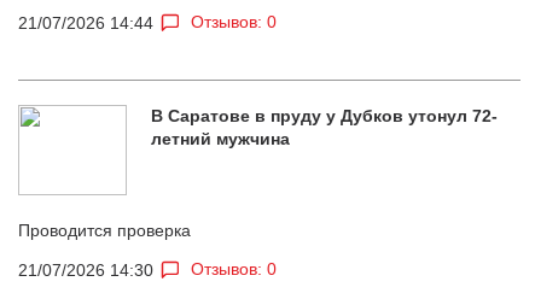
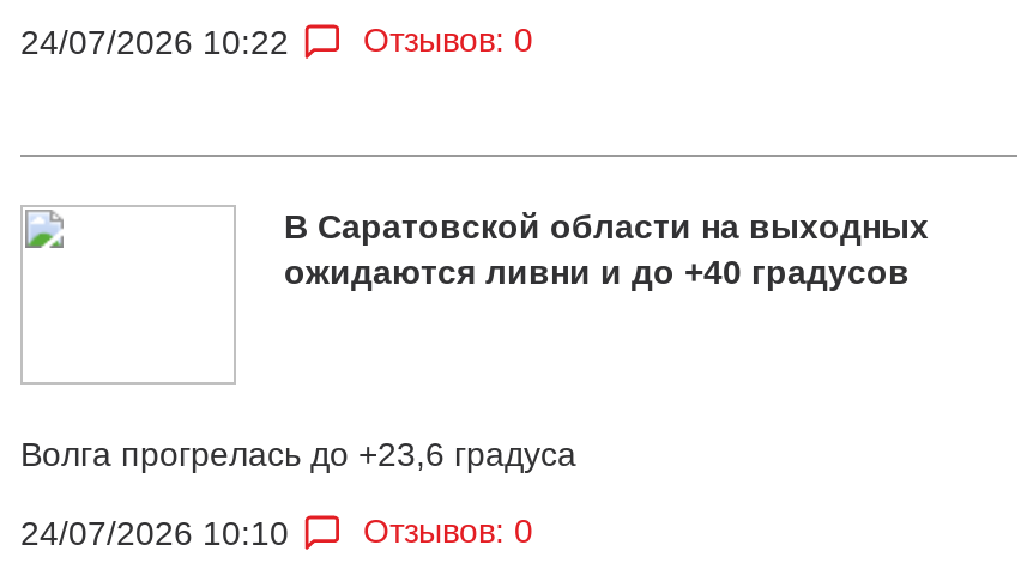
[18,12,277,32] 21/07/2026 14:44 Отзывов: 0 -> [20,20,533,60] 24/07/2026 10:22 Отзывов: 0
[151,106,498,148] В Саратове в пруду у Дубков утонул 72- | летний мужчина -> [284,207,929,290] В Саратовской области на выходных | ожидаются ливни и до +40 градусов
[18,220,191,240] Проводится проверка -> [20,434,576,472] Волга прогрелась до +23,6 градуса
[18,259,277,279] 21/07/2026 14:30 Отзывов: 0 -> [20,511,533,552] 24/07/2026 10:10 Отзывов: 0

